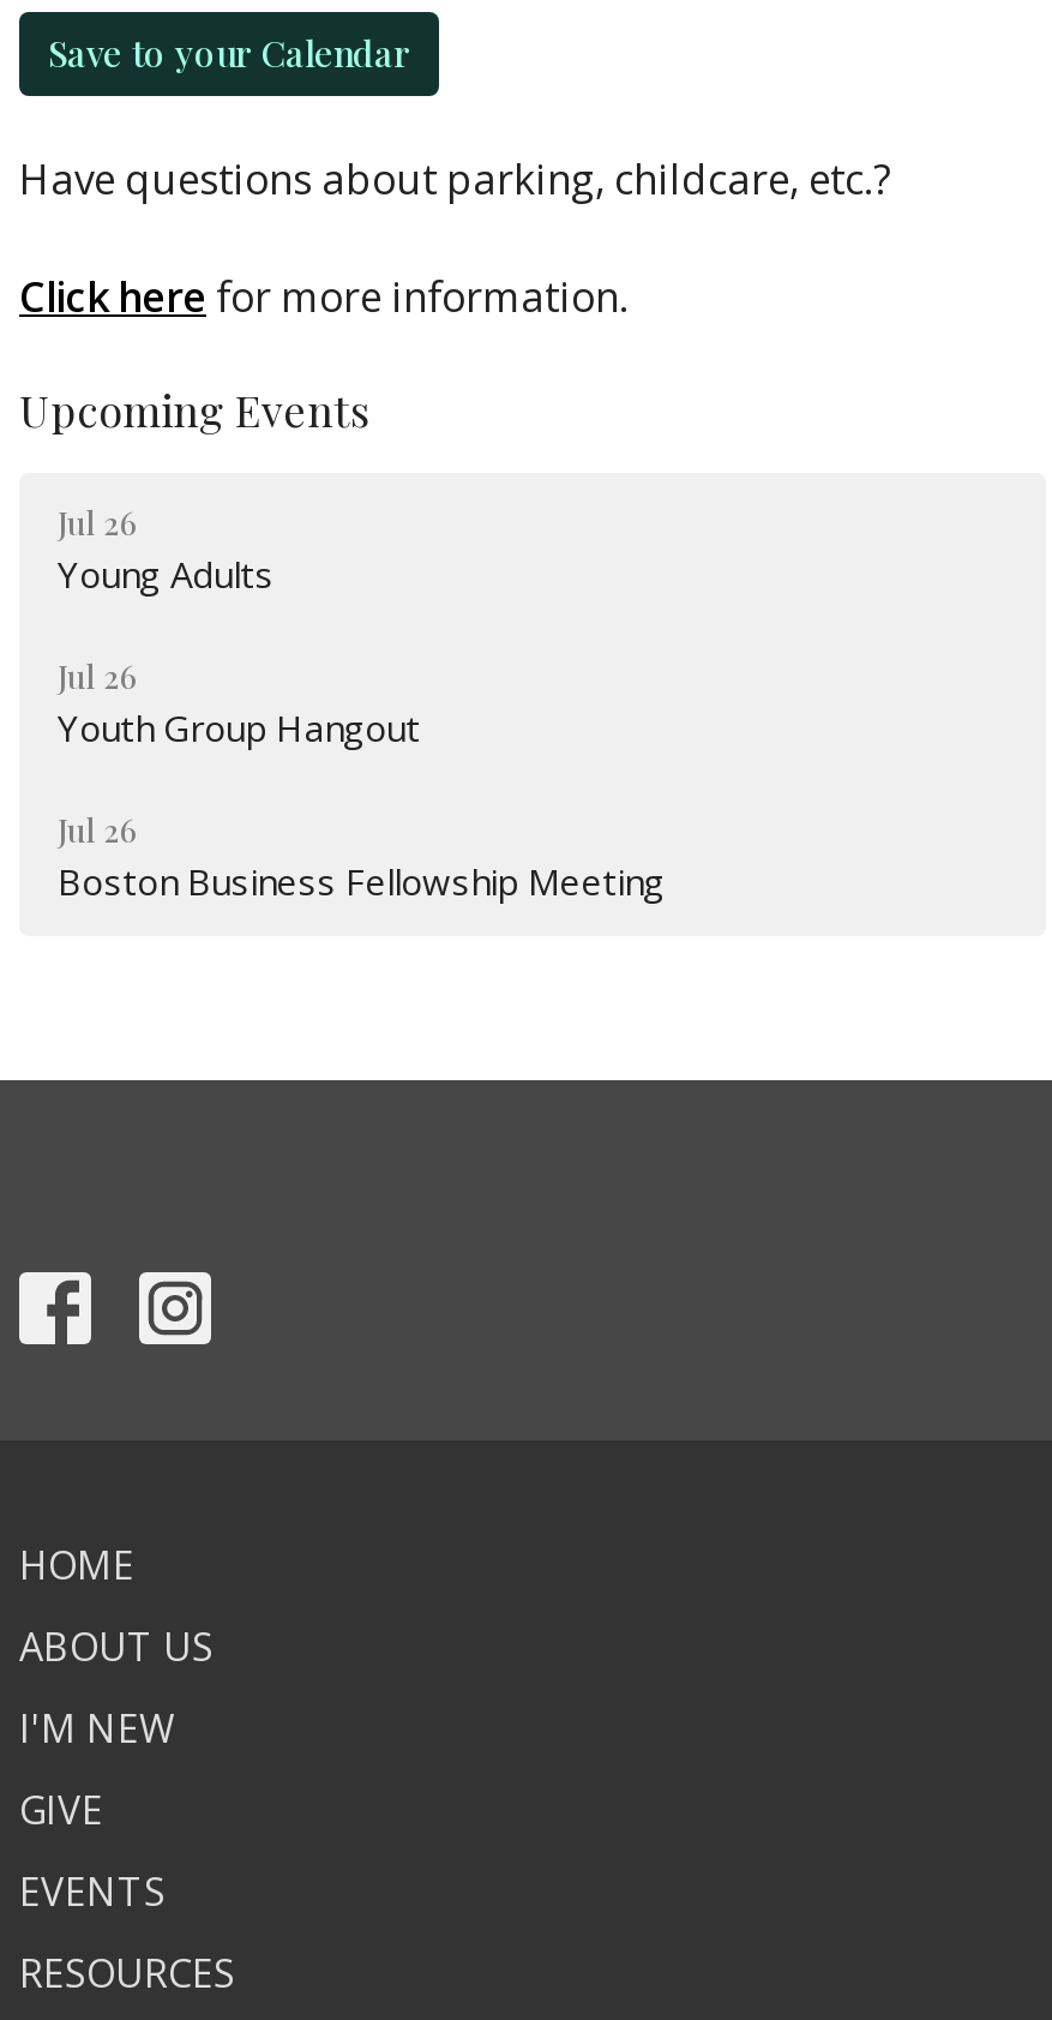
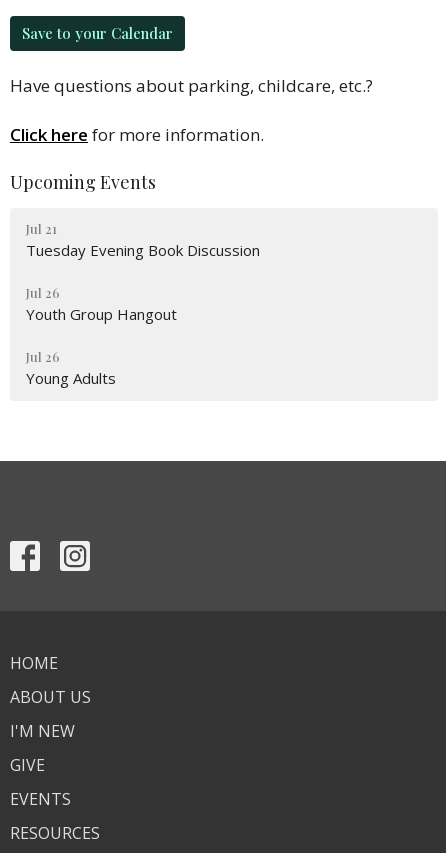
[58,501,273,597] Jul 26 | Young Adults -> [26,220,260,260] Jul 21 | Tuesday Evening Book Discussion
[58,856,665,904] Boston Business Fellowship Meeting -> [26,368,116,388] Young Adults

